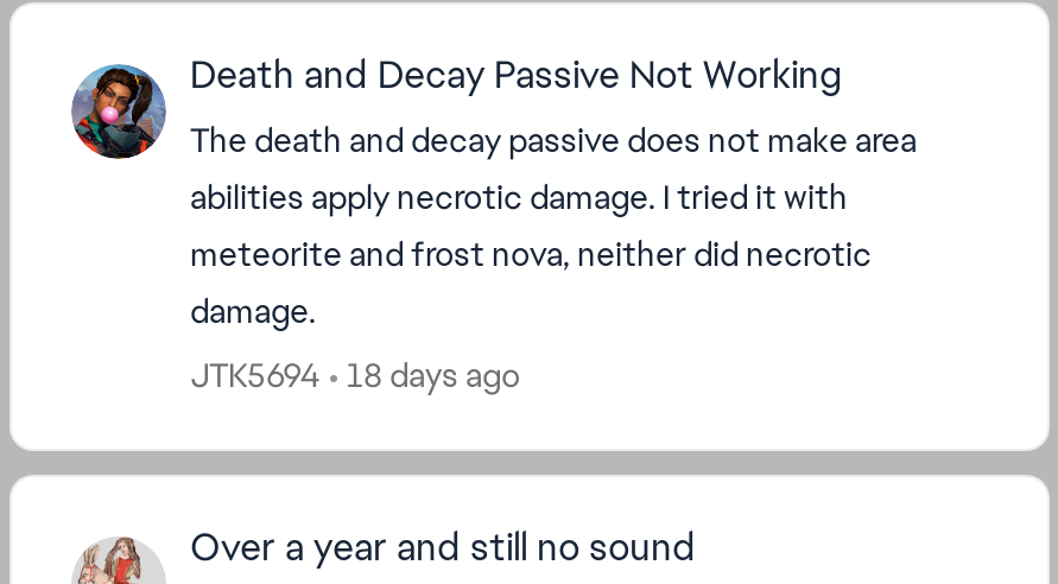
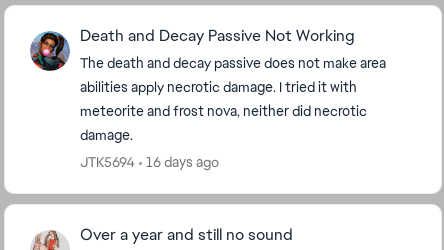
[190,354,520,396] JTK5694 18 days ago -> [80,153,219,171] JTK5694 16 days ago

